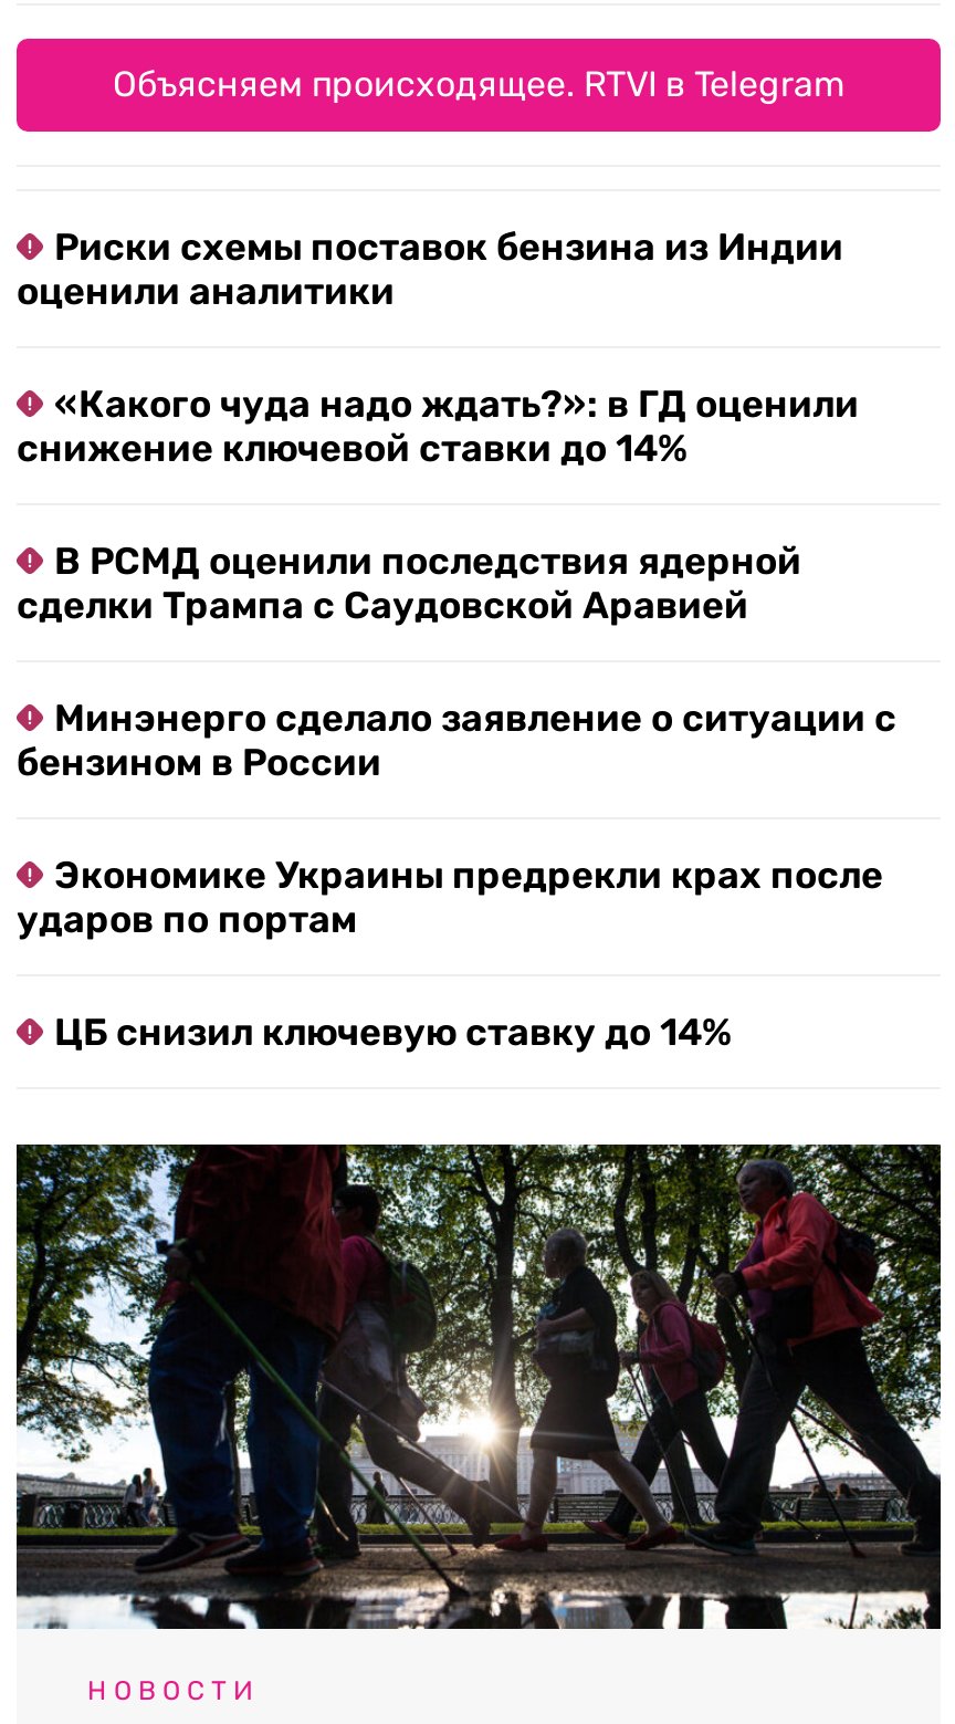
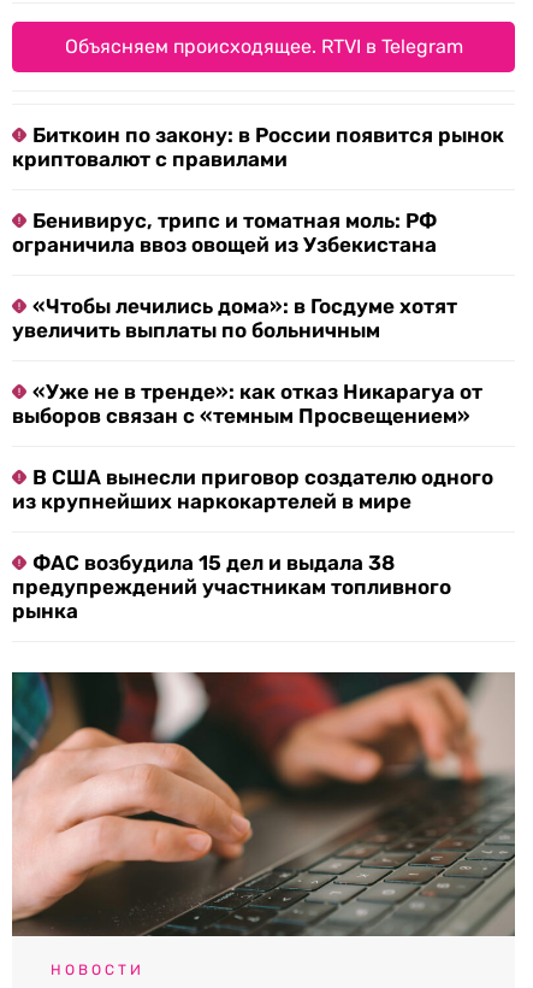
[17,225,843,313] Риски схемы поставок бензина из Индии | оценили аналитики -> [12,123,504,171] Биткоин по закону: в России появится рынок | криптовалют с правилами
[17,382,859,470] «Какого чуда надо ждать?»: в ГД оценили | снижение ключевой ставки до 14% -> [12,209,437,257] Бенивирус, трипс и томатная моль: РФ | ограничила ввоз овощей из Узбекистана
[17,539,801,627] В РСМД оценили последствия ядерной | сделки Трампа с Саудовской Аравией -> [12,294,457,342] «Чтобы лечились дома»: в Госдуме хотят | увеличить выплаты по больничным
[17,696,896,784] Минэнерго сделало заявление о ситуации с | бензином в России -> [12,380,482,428] «Уже не в тренде»: как отказ Никарагуа от | выборов связан с «темным Просвещением»
[17,853,883,941] Экономике Украины предрекли крах после | ударов по портам -> [12,465,493,513] В США вынесли приговор создателю одного | из крупнейших наркокартелей в мире
[54,1010,733,1054] ЦБ снизил ключевую ставку до 14% -> [12,551,451,623] ФАС возбудила 15 дел и выдала 38 | предупреждений участникам топливного | рынка
[14,1142,943,1629] [image] -> [11,671,516,937] [image]

